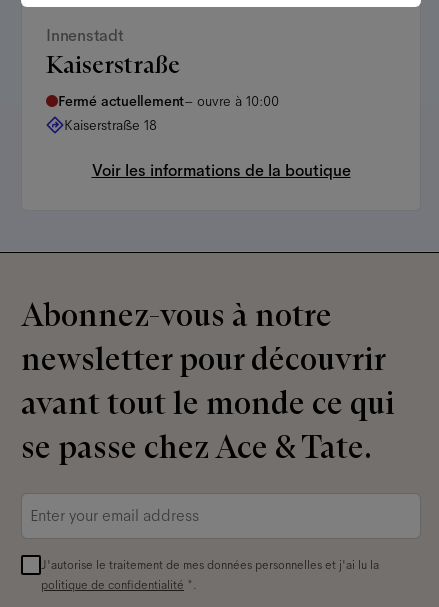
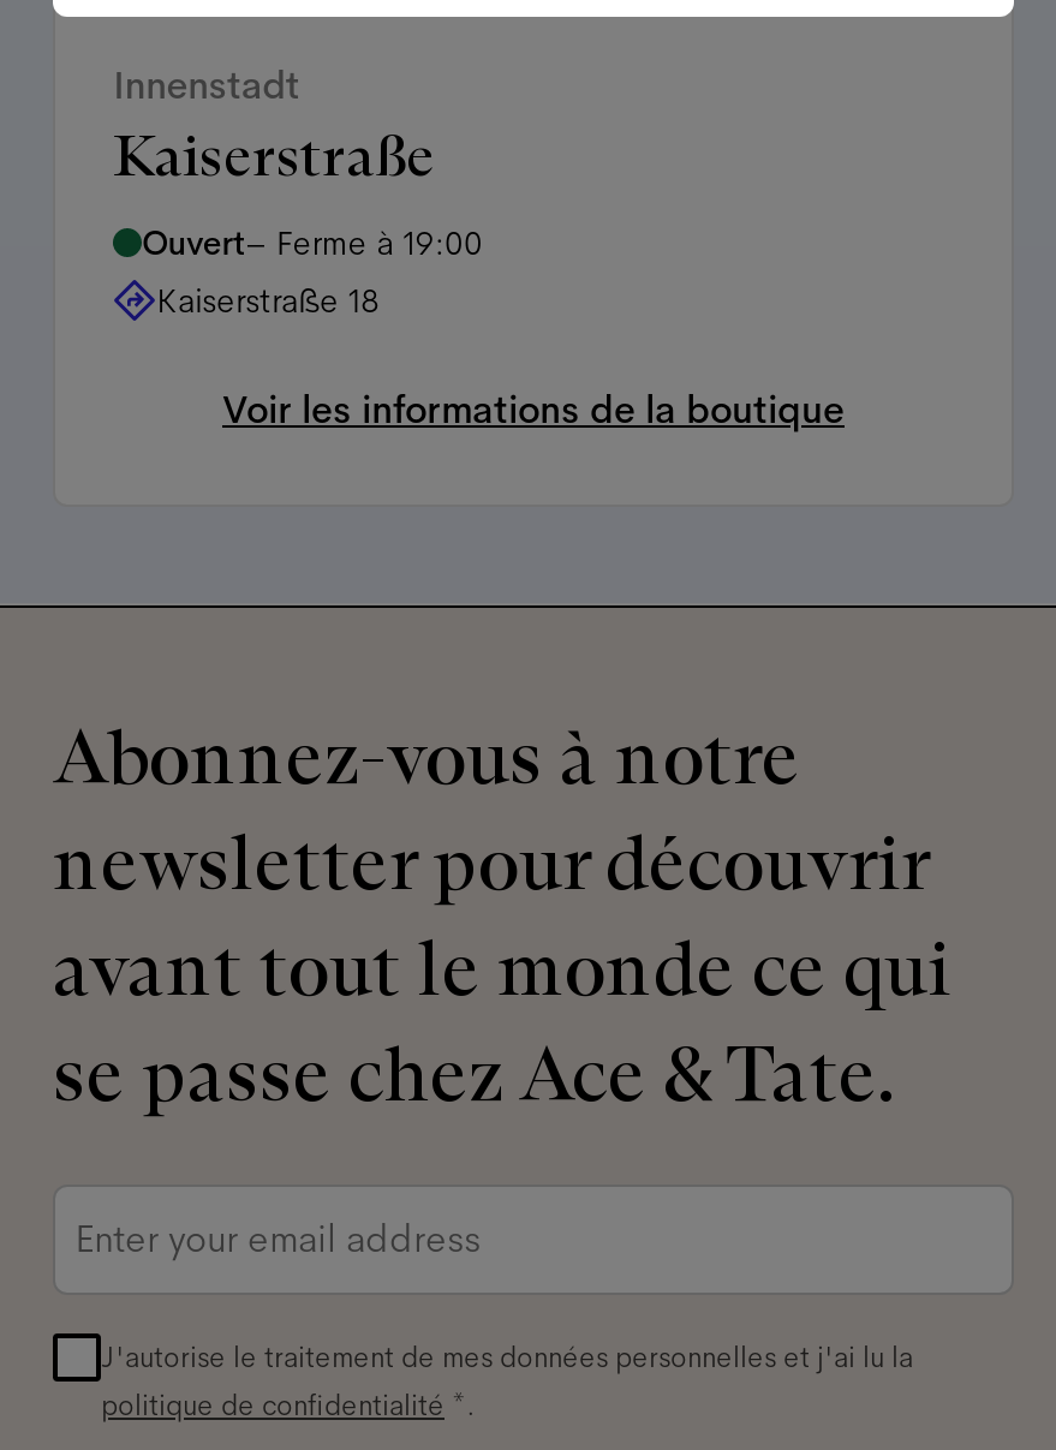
[58,92,279,110] Fermé actuellement– ouvre à 10:00 -> [142,222,482,265] Ouvert– Ferme à 19:00

